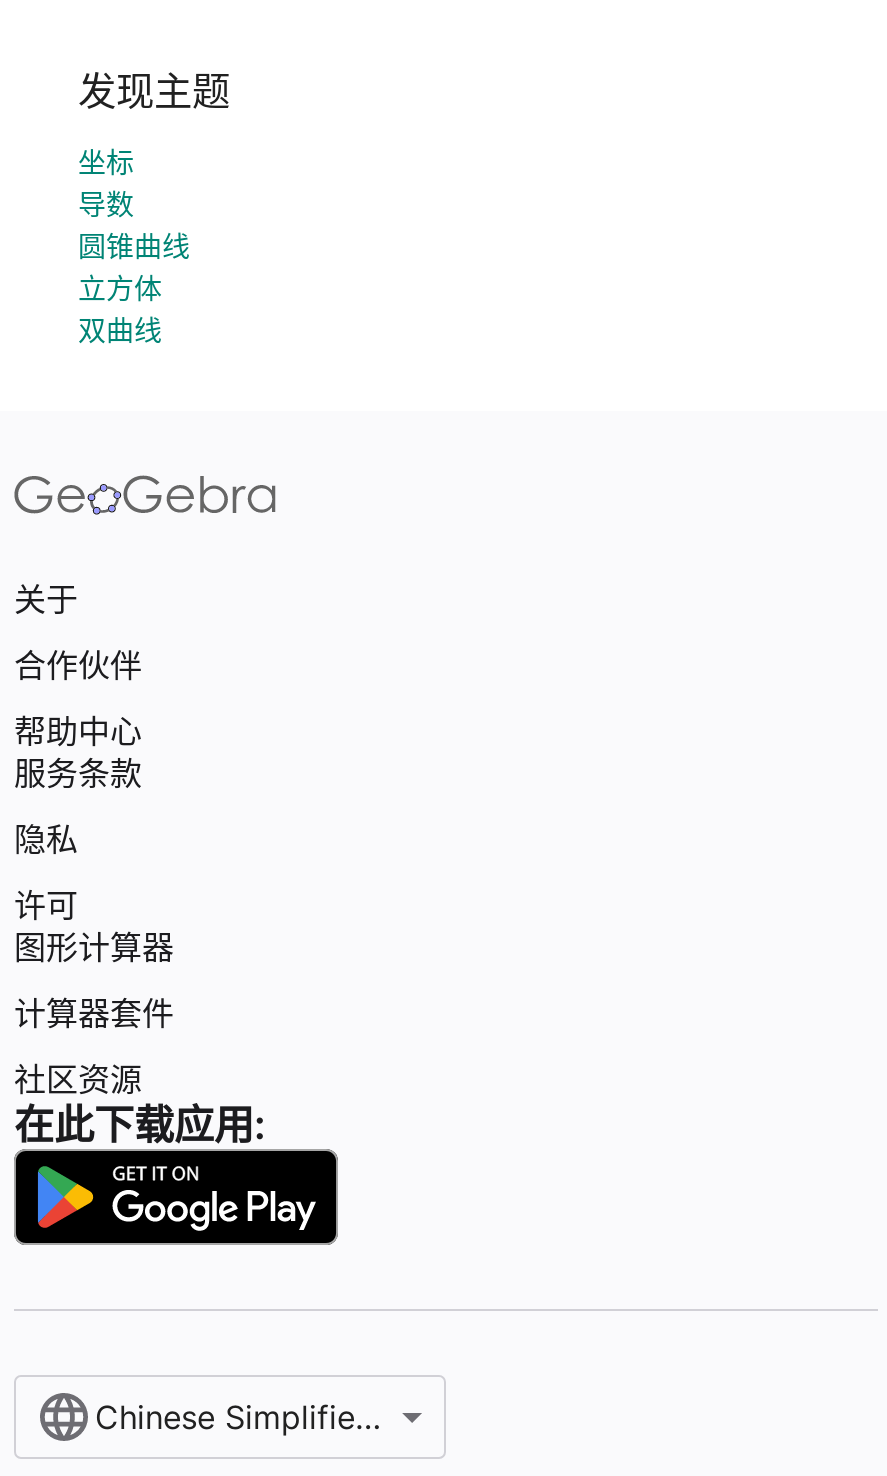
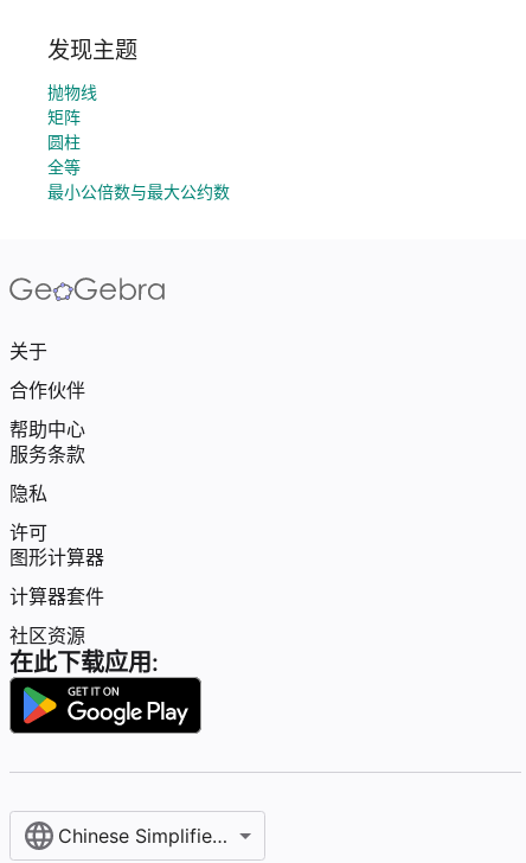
[78,145,190,347] 坐标 | 导数 | 圆锥曲线 | 立方体 | 双曲线 -> [47,82,230,202] 抛物线 | 矩阵 | 圆柱 | 全等 | 最小公倍数与最大公约数

